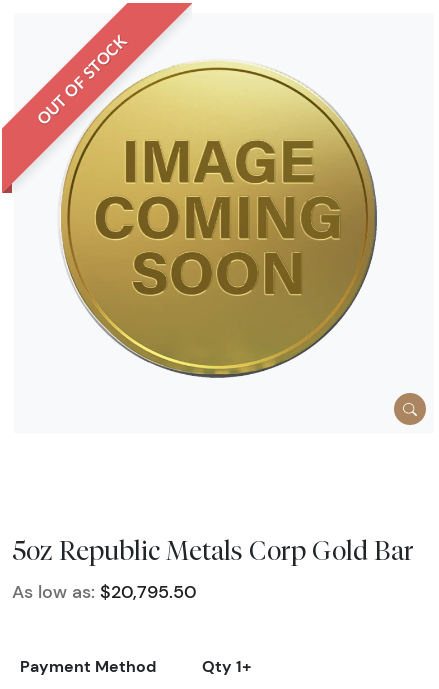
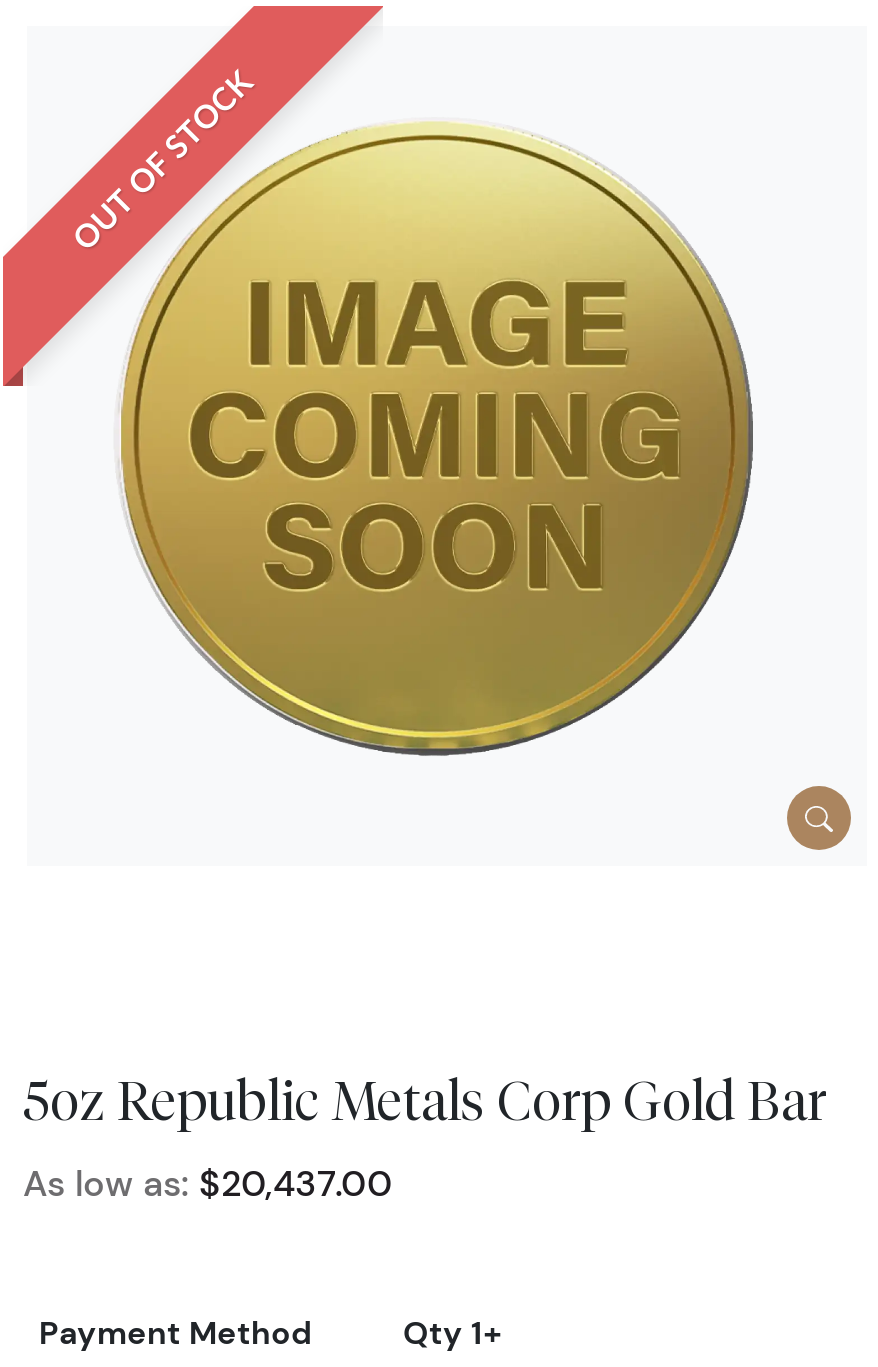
[12,581,197,603] As low as: $20,795.50 -> [23,1163,393,1207] As low as: $20,437.00

